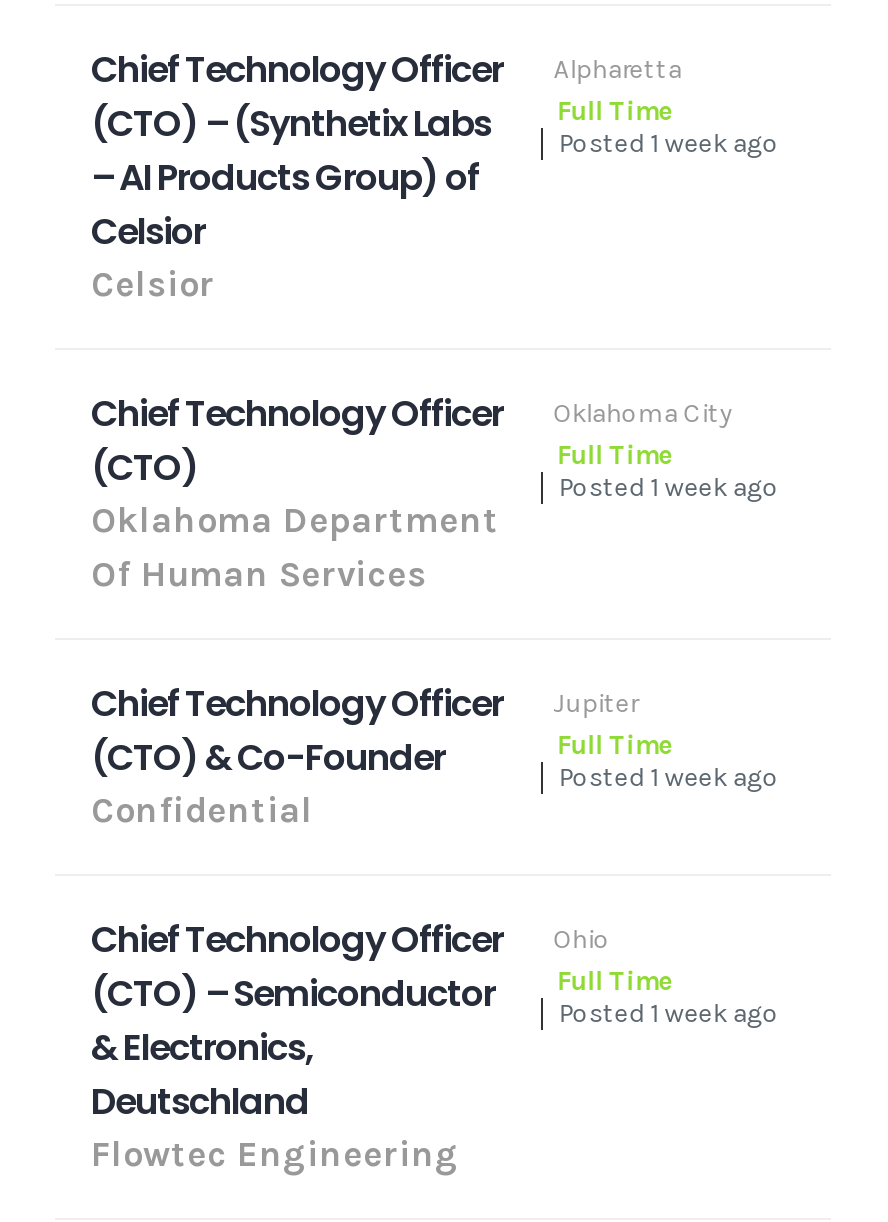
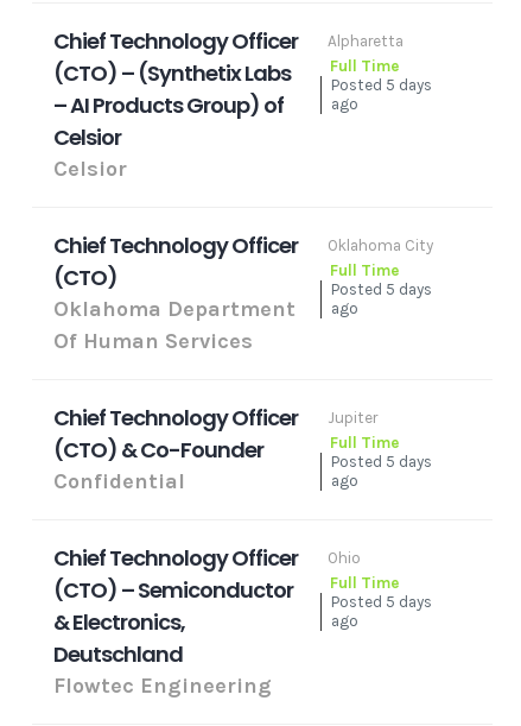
[558,127,778,157] Posted 1 week ago -> [331,76,432,112] Posted 5 days | ago
[558,471,778,501] Posted 1 week ago -> [331,280,432,317] Posted 5 days | ago
[558,761,778,791] Posted 1 week ago -> [331,452,432,489] Posted 5 days | ago
[558,997,778,1027] Posted 1 week ago -> [331,592,432,629] Posted 5 days | ago

